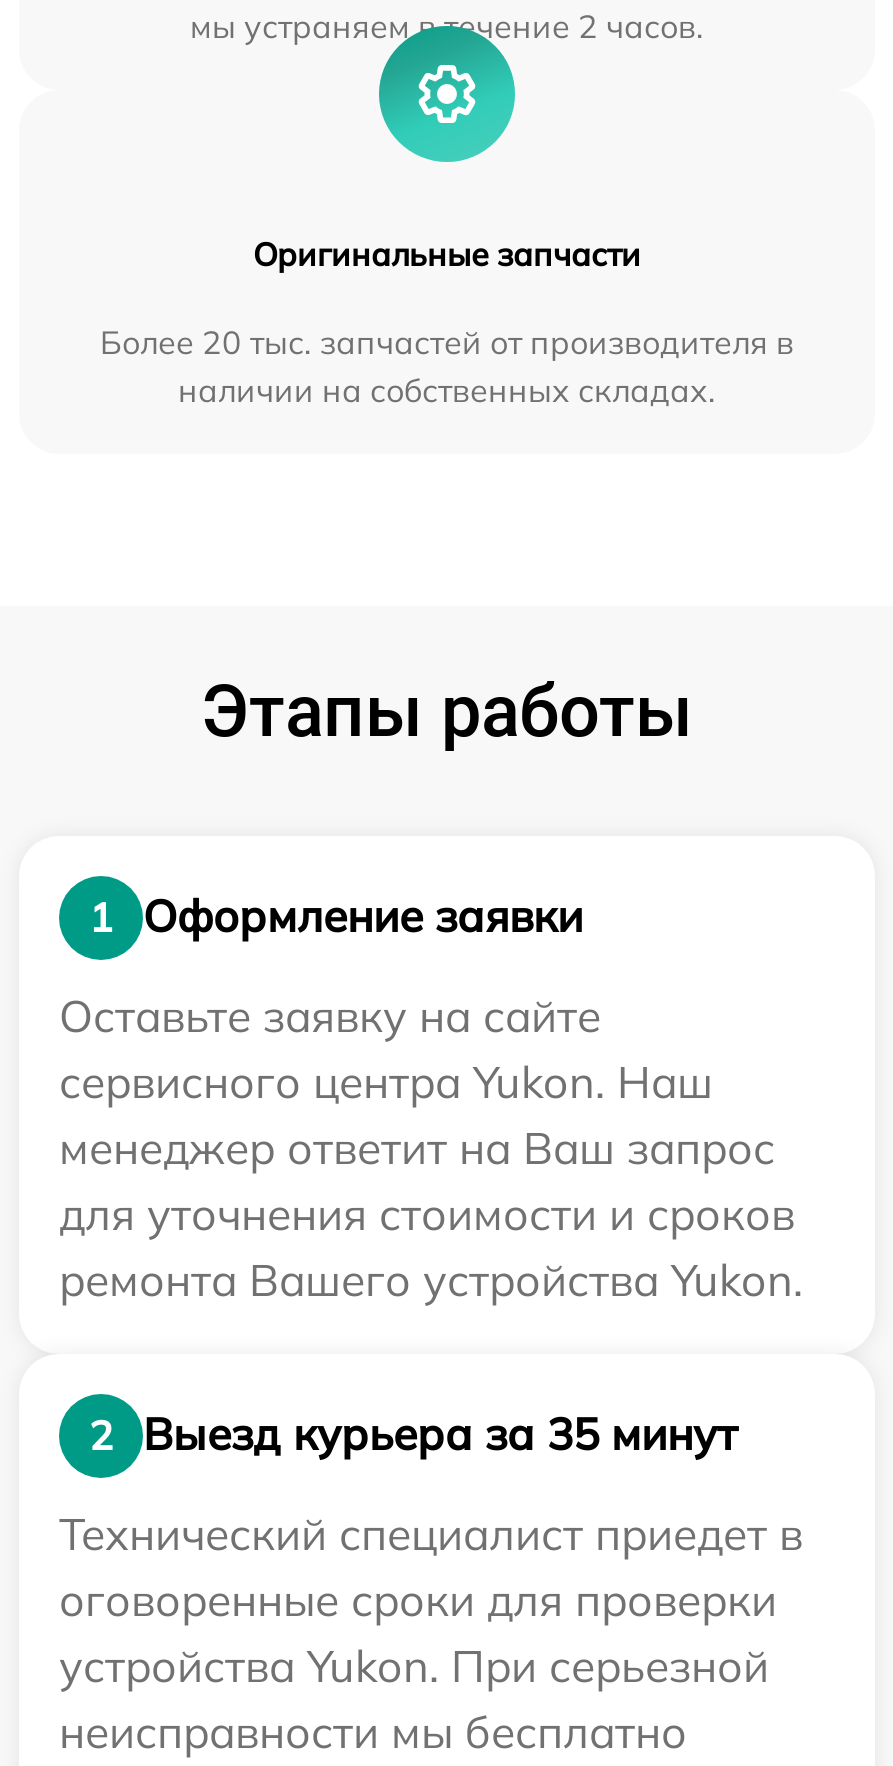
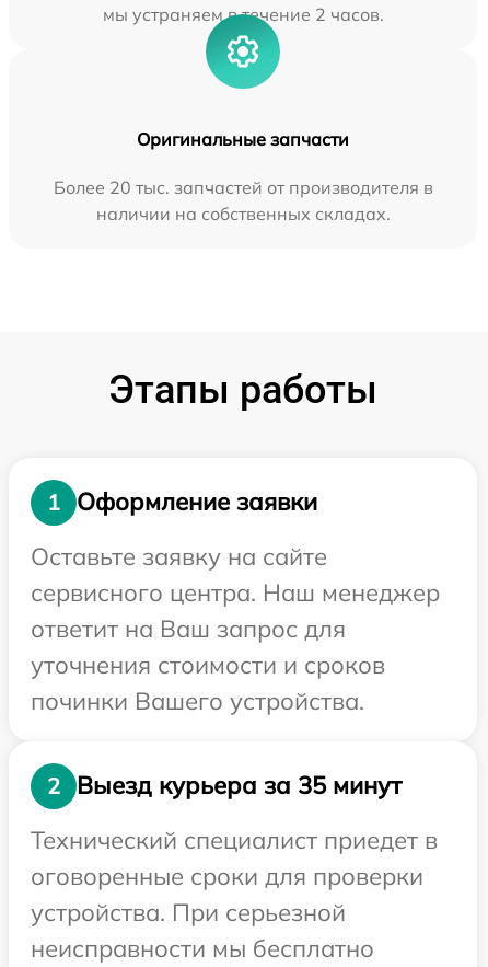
[59,1054,803,1308] сервисного центра Yukon. Наш | менеджер ответит на Ваш запрос | для уточнения стоимости и сроков | ремонта Вашего устройства Yukon. -> [31,577,440,716] сервисного центра. Наш менеджер | ответит на Ваш запрос для | уточнения стоимости и сроков | починки Вашего устройства.
[59,1638,769,1694] устройства Yukon. При серьезной -> [31,897,346,927] устройства. При серьезной

